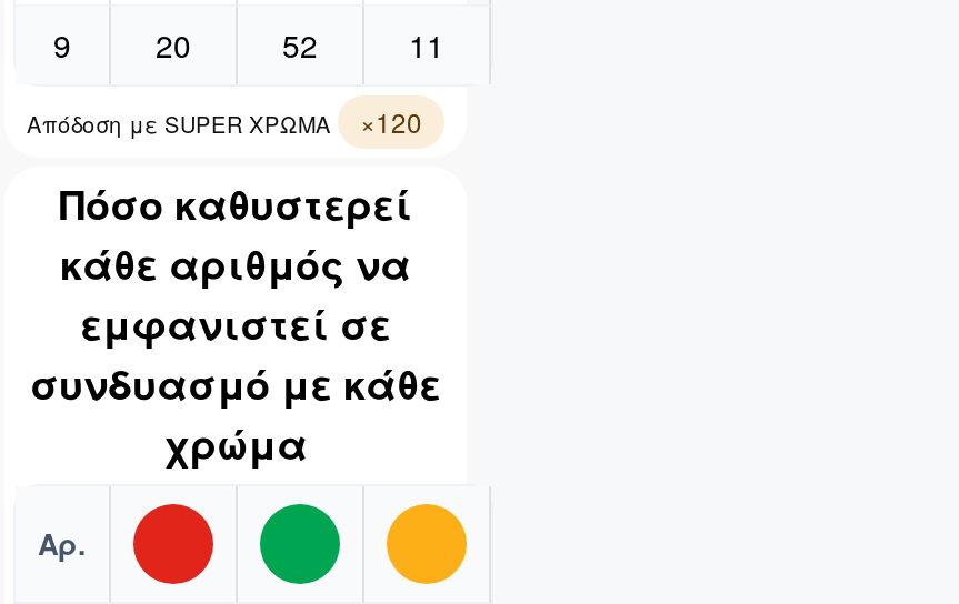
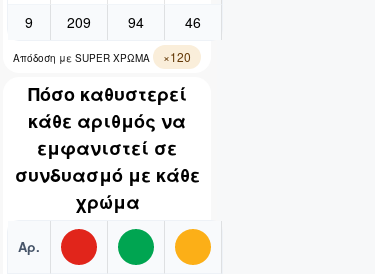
[156,22,191,66] 20 -> [67,12,91,32] 209
[282,22,318,66] 52 -> [128,12,144,32] 94
[409,22,444,66] 11 -> [185,12,201,32] 46

